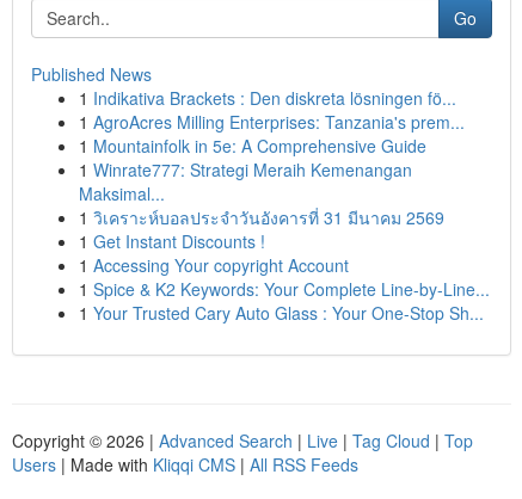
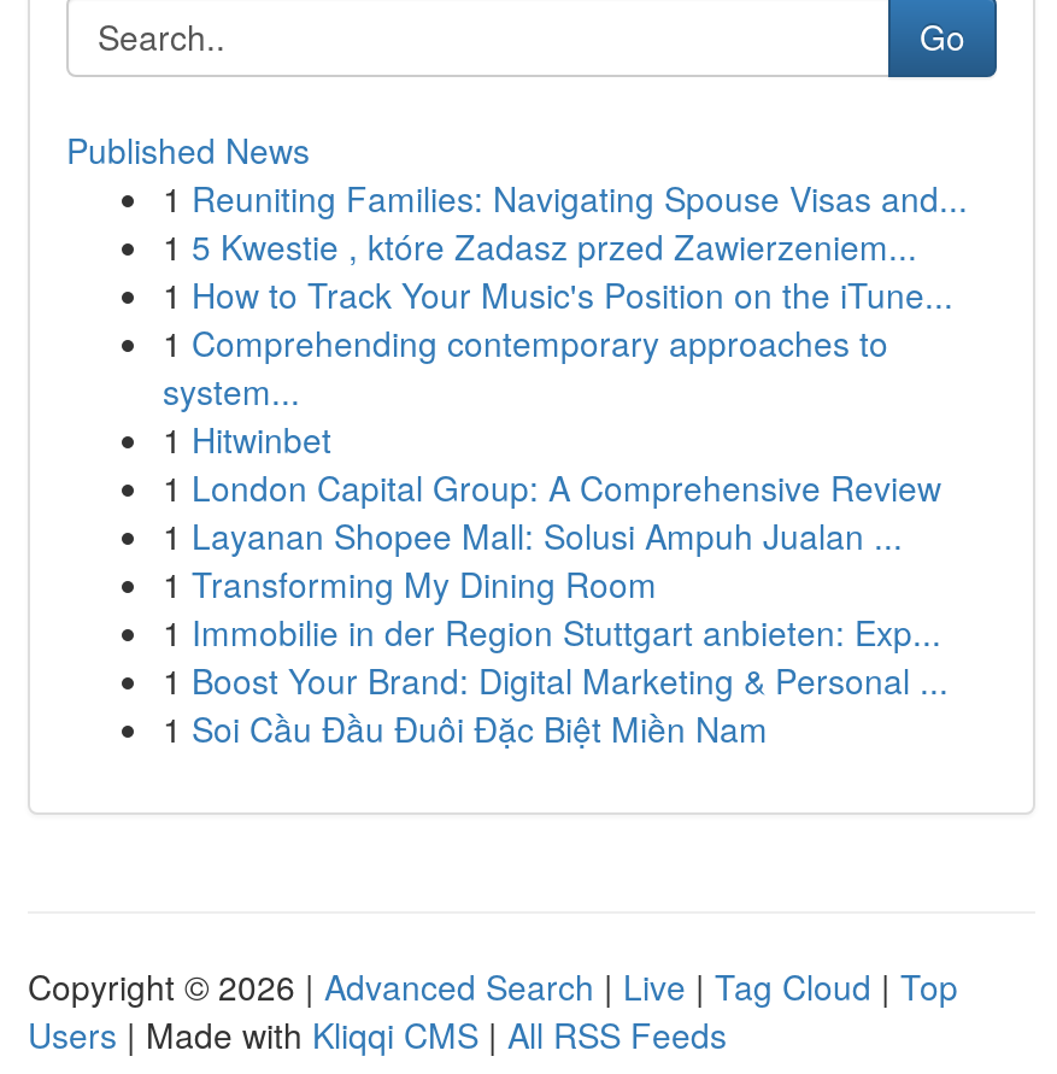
[79,86,490,325] 1 Indikativa Brackets : Den diskreta lösningen fö... | 1 AgroAcres Milling Enterprises: Tanzania's prem... | 1 Mountainfolk in 5e: A Comprehensive Guide | 1 Winrate777: Strategi Meraih Kemenangan | Maksimal... | 1 วิเคราะห์บอลประจำวันอังคารที่ 31 มีนาคม 2569 | 1 Get Instant Discounts ! | 1 Accessing Your copyright Account | 1 Spice & K2 Keywords: Your Complete Line-by-Line... | 1 Your Trusted Cary Auto Glass : Your One-Stop Sh... -> [163,174,968,752] 1 Reuniting Families: Navigating Spouse Visas and... | 1 5 Kwestie , które Zadasz przed Zawierzeniem... | 1 How to Track Your Music's Position on the iTune... | 1 Comprehending contemporary approaches to | system... | 1 Hitwinbet | 1 London Capital Group: A Comprehensive Review | 1 Layanan Shopee Mall: Solusi Ampuh Jualan ... | 1 Transforming My Dining Room | 1 Immobilie in der Region Stuttgart anbieten: Exp... | 1 Boost Your Brand: Digital Marketing & Personal ... | 1 Soi Cầu Đầu Đuôi Đặc Biệt Miền Nam

